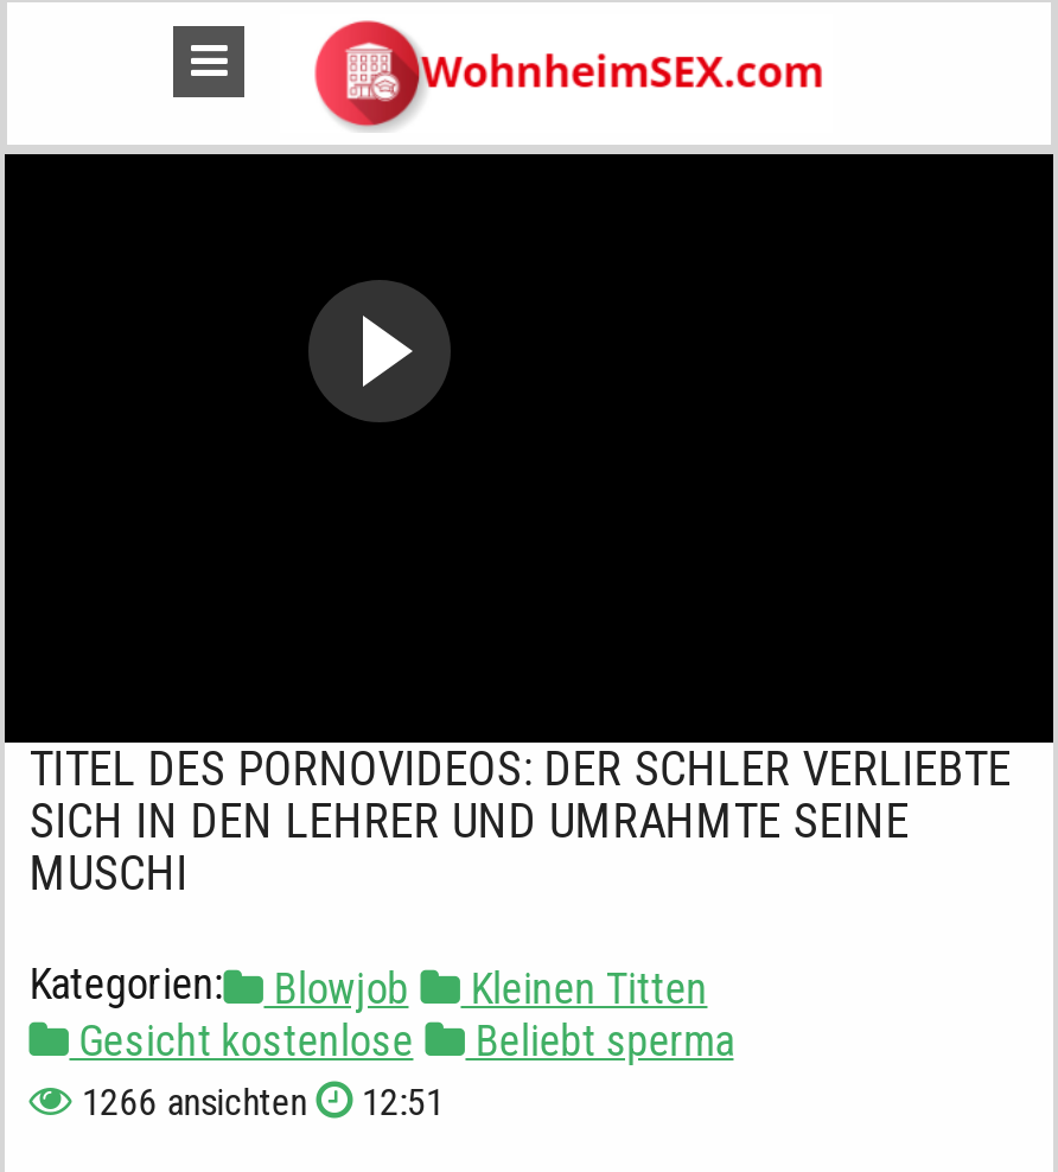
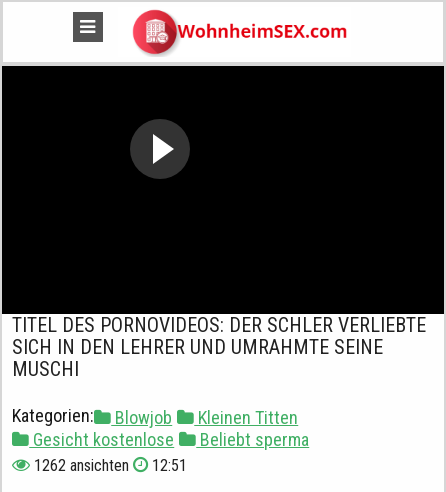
[81,1080,444,1125] 1266 ansichten 12:51 -> [34,456,187,475] 1262 ansichten 12:51

